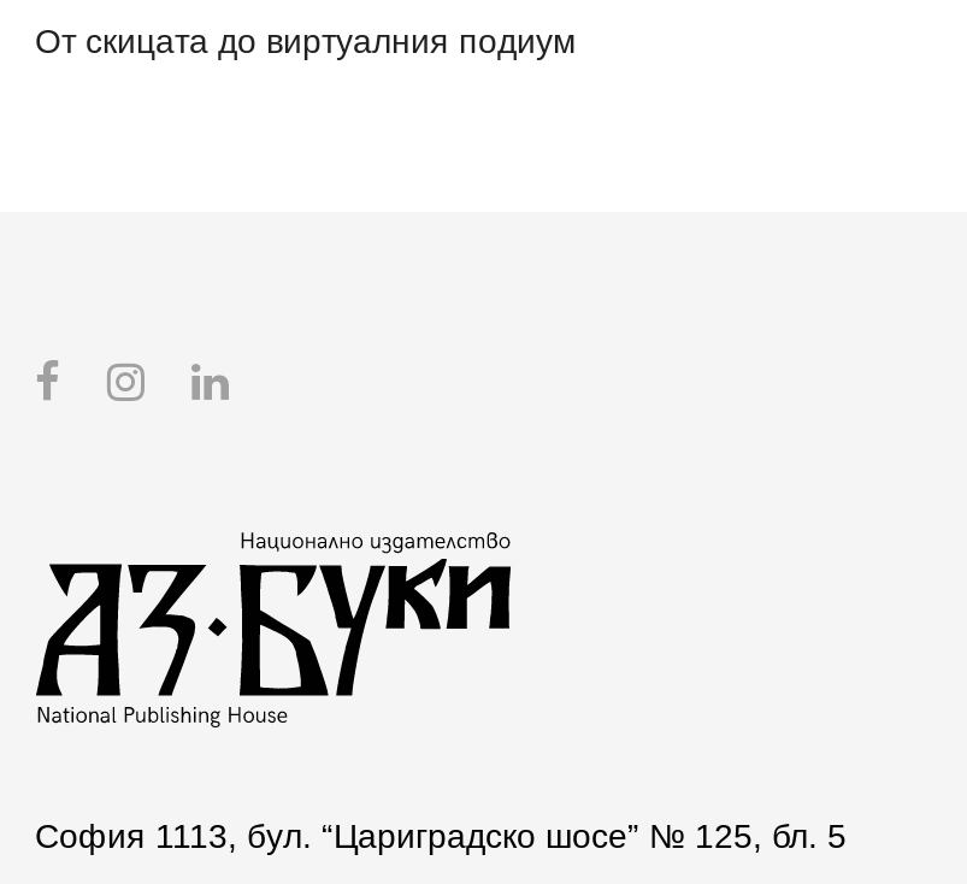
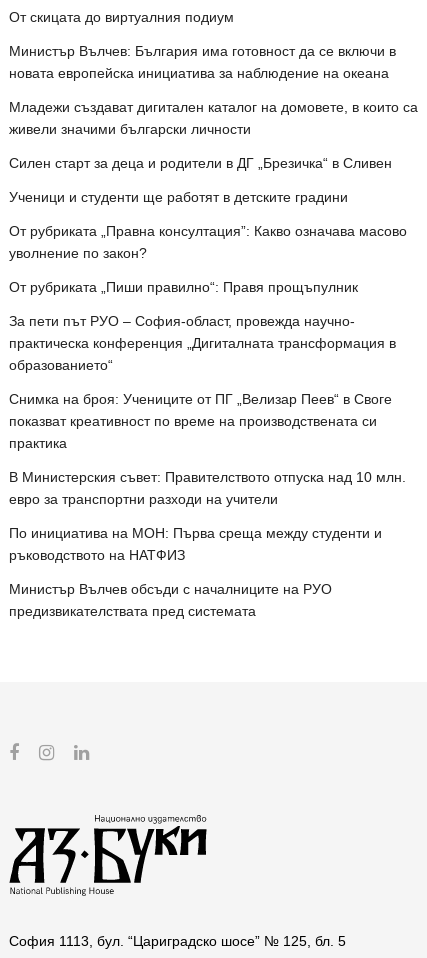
none -> [9,43,418,619] Министър Вълчев: България има готовност да се включи в | новата европейска инициатива за наблюдение на океана | Младежи създават дигитален каталог на домовете, в които са | живели значими български личности | Силен старт за деца и родители в ДГ „Брезичка“ в Сливен | Ученици и студенти ще работят в детските градини | От рубриката „Правна консултация”: Какво означава масово | уволнение по закон? | От рубриката „Пиши правилно“: Правя прощъпулник | За пети път РУО – София-област, провежда научно- | практическа конференция „Дигиталната трансформация в | образованието“ | Снимка на броя: Учениците от ПГ „Велизар Пеев“ в Своге | показват креативност по време на производствената си | практика | В Министерския съвет: Правителството отпуска над 10 млн. | евро за транспортни разходи на учители | По инициатива на МОН: Първа среща между студенти и | ръководството на НАТФИЗ | Министър Вълчев обсъди с началниците на РУО | предизвикателствата пред системата

